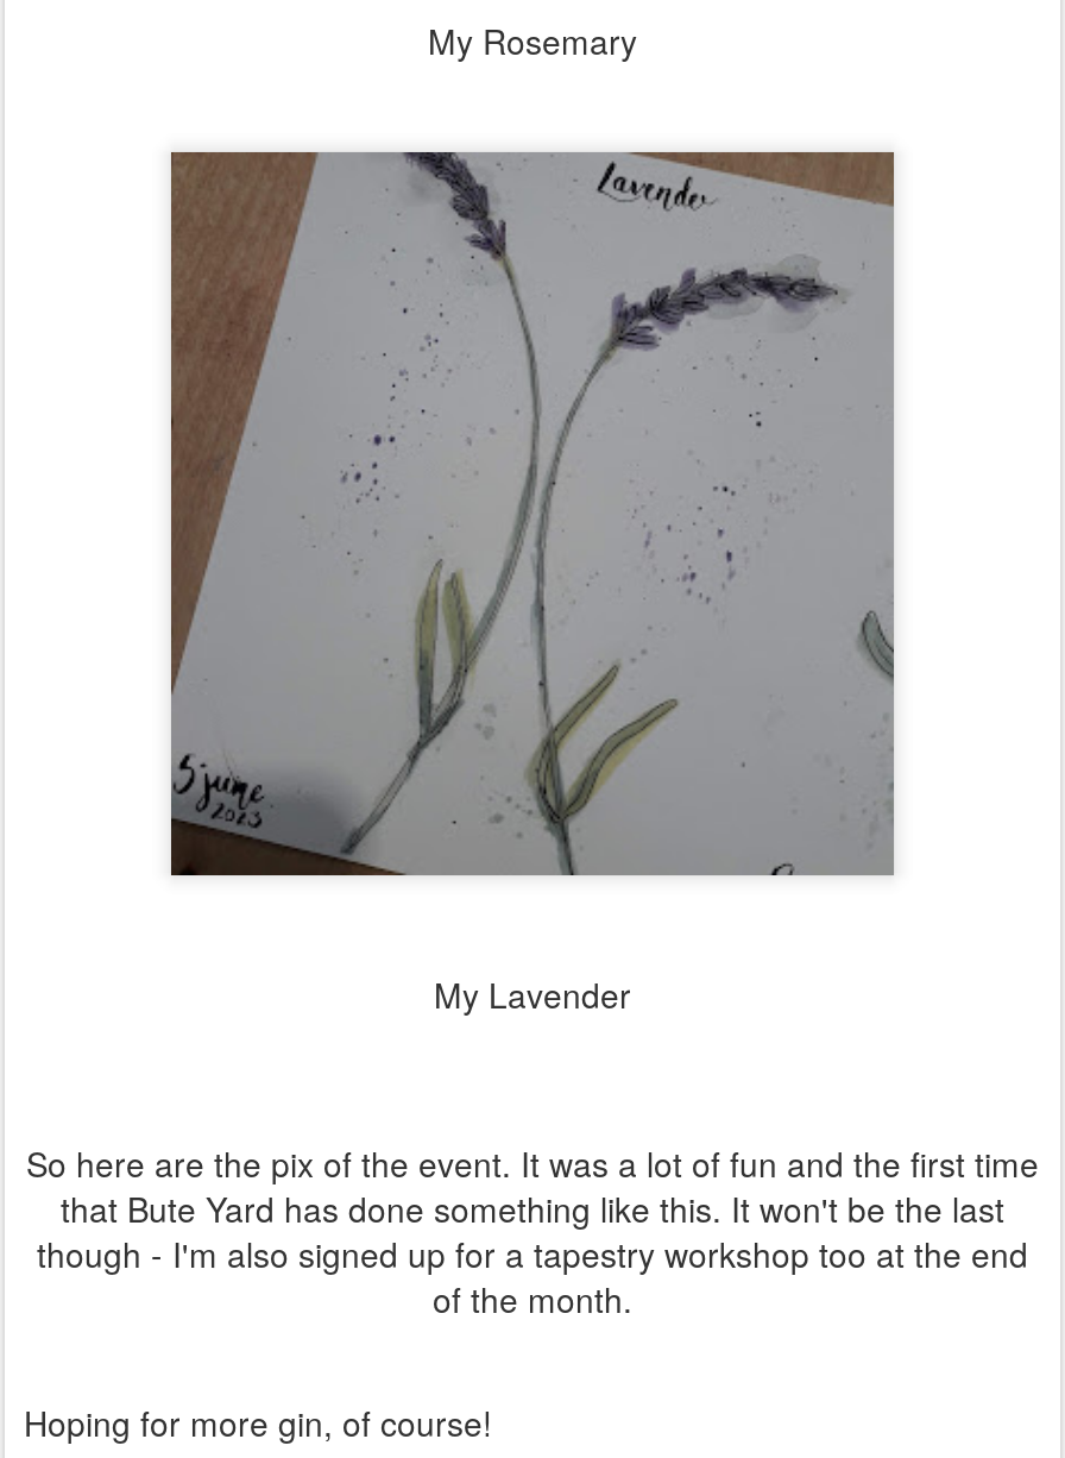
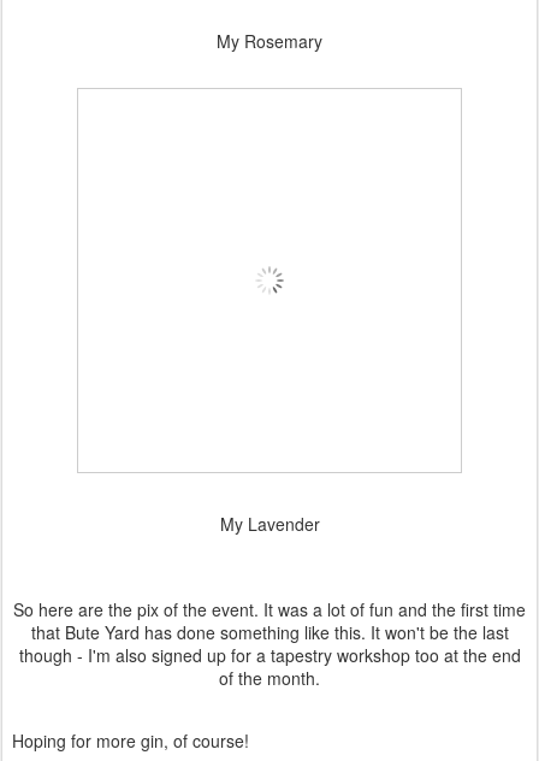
[166,147,899,880] [image] -> none

